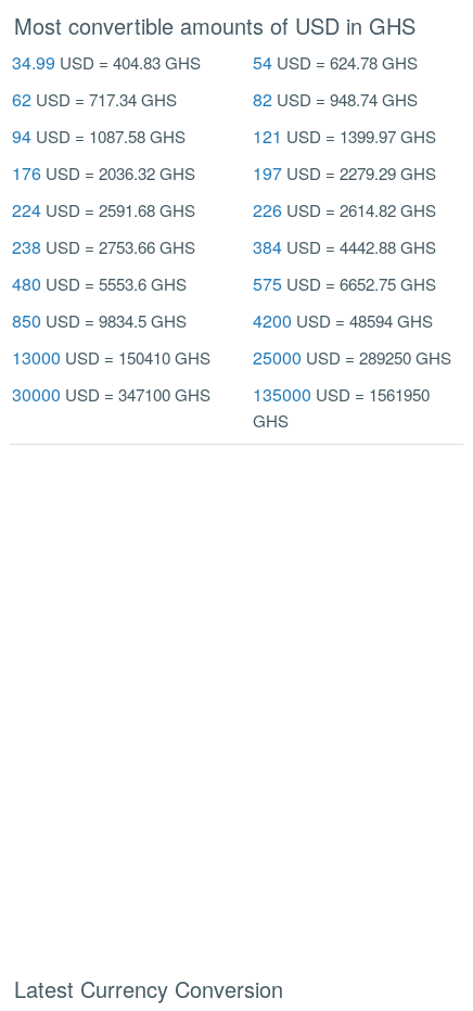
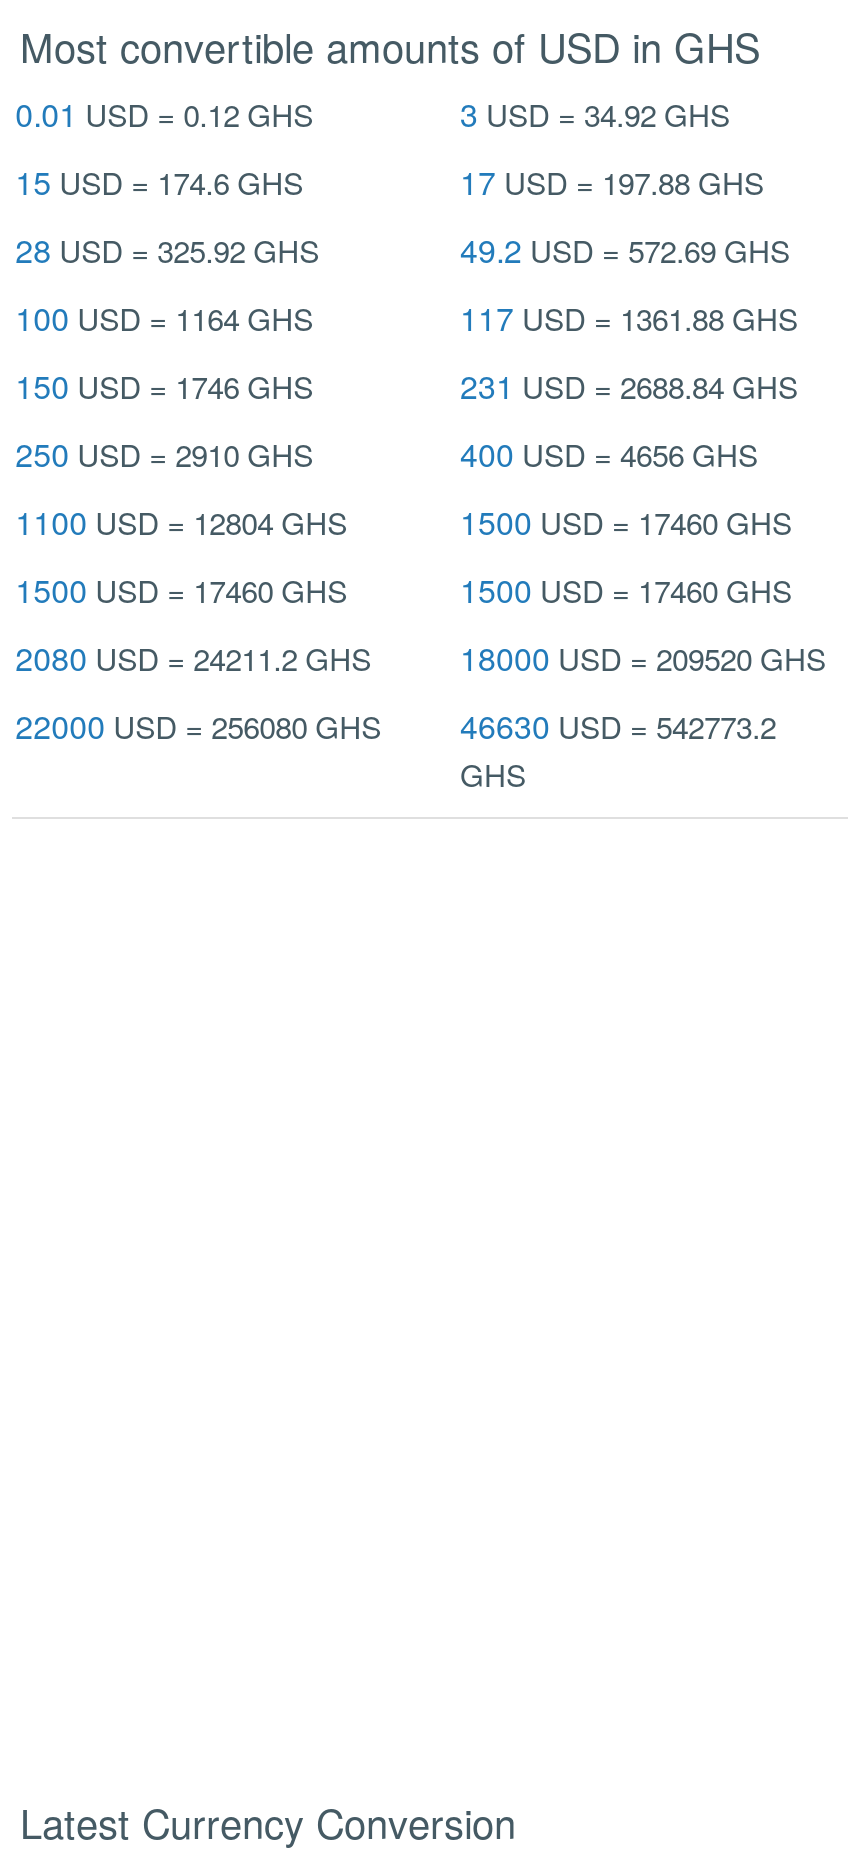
[11,50,200,75] 34.99 USD = 404.83 GHS -> [15,92,313,138] 0.01 USD = 0.12 GHS
[253,50,418,75] 54 USD = 624.78 GHS -> [460,92,730,138] 3 USD = 34.92 GHS
[11,87,176,112] 62 USD = 717.34 GHS -> [15,160,303,206] 15 USD = 174.6 GHS
[253,87,418,112] 82 USD = 948.74 GHS -> [460,160,764,206] 17 USD = 197.88 GHS
[11,124,185,149] 94 USD = 1087.58 GHS -> [15,228,319,274] 28 USD = 325.92 GHS
[253,124,436,149] 121 USD = 1399.97 GHS -> [460,228,790,274] 49.2 USD = 572.69 GHS
[11,161,195,186] 176 USD = 2036.32 GHS -> [15,296,313,342] 100 USD = 1164 GHS
[253,161,436,186] 197 USD = 2279.29 GHS -> [460,296,798,342] 117 USD = 1361.88 GHS
[11,198,195,223] 224 USD = 2591.68 GHS -> [15,364,313,410] 150 USD = 1746 GHS
[253,198,436,223] 226 USD = 2614.82 GHS -> [460,364,798,410] 231 USD = 2688.84 GHS
[11,235,195,260] 238 USD = 2753.66 GHS -> [15,432,313,478] 250 USD = 2910 GHS
[253,235,436,260] 384 USD = 4442.88 GHS -> [460,432,758,478] 400 USD = 4656 GHS
[11,272,186,297] 480 USD = 5553.6 GHS -> [15,500,347,546] 1100 USD = 12804 GHS
[253,272,436,297] 575 USD = 6652.75 GHS -> [460,500,792,546] 1500 USD = 17460 GHS
[11,309,186,333] 850 USD = 9834.5 GHS -> [15,568,347,614] 1500 USD = 17460 GHS
[253,309,433,333] 4200 USD = 48594 GHS -> [460,568,792,614] 1500 USD = 17460 GHS
[11,345,210,370] 13000 USD = 150410 GHS -> [15,636,371,682] 2080 USD = 24211.2 GHS
[253,345,451,370] 25000 USD = 289250 GHS -> [460,636,826,682] 18000 USD = 209520 GHS
[11,382,210,407] 30000 USD = 347100 GHS -> [15,704,381,750] 22000 USD = 256080 GHS
[253,382,430,407] 135000 USD = 1561950 -> [460,704,776,750] 46630 USD = 542773.2

